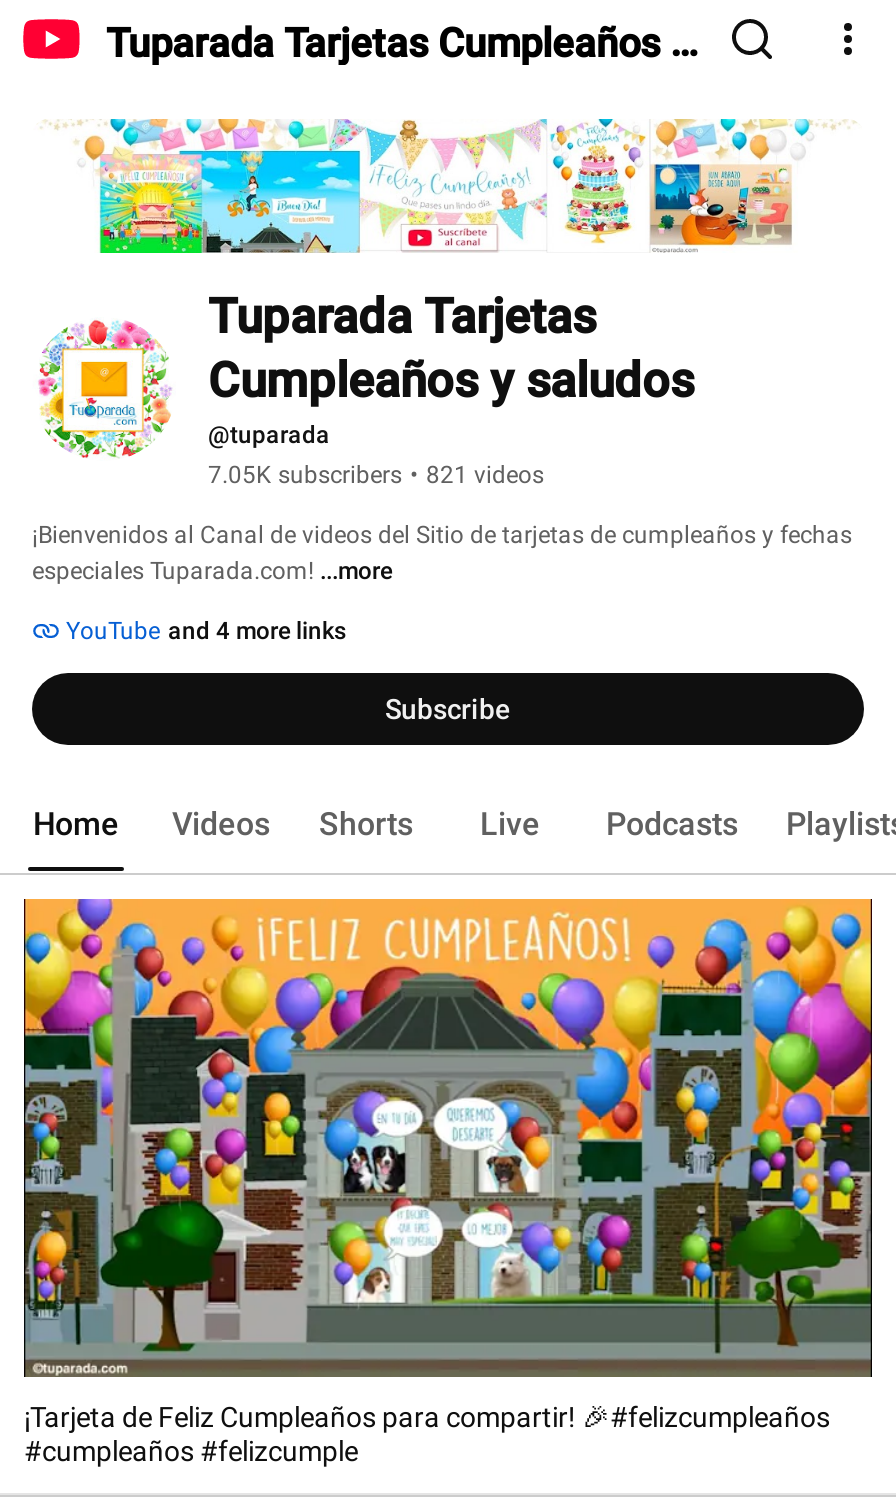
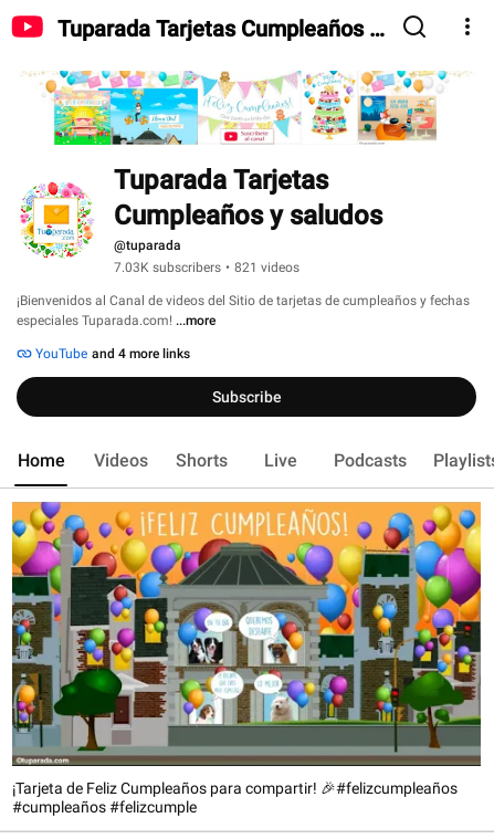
[208,461,544,489] 7.05K subscribers • 821 videos -> [114,260,299,275] 7.03K subscribers • 821 videos

